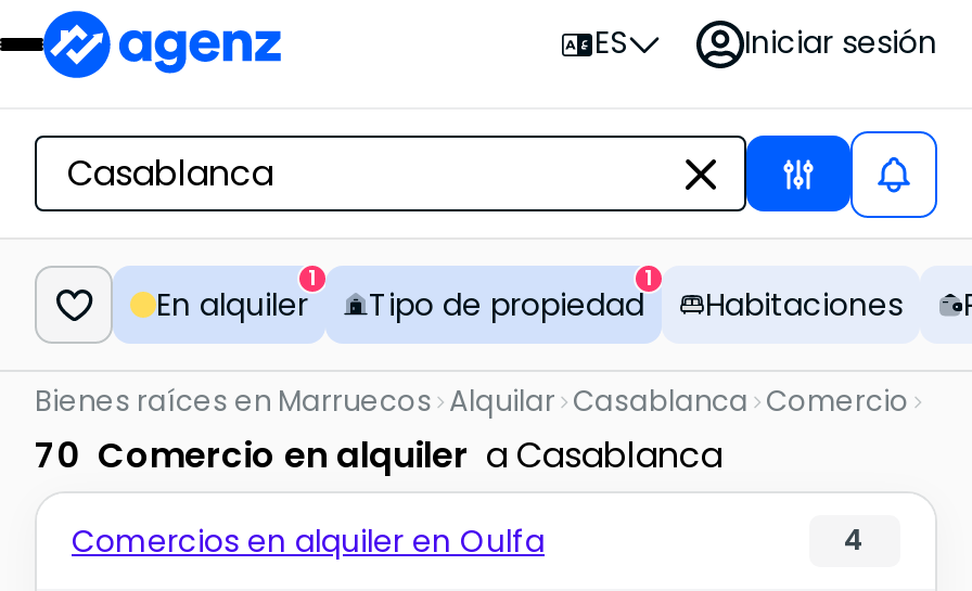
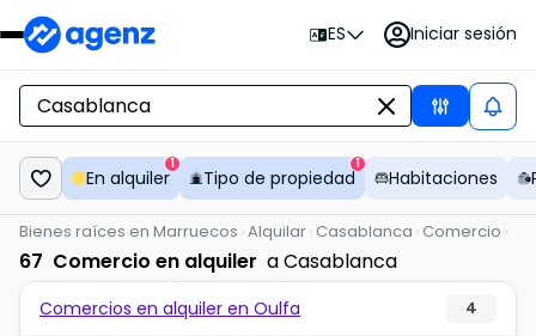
[35,431,722,480] 70 Comercio en alquiler a Casablanca -> [19,248,397,275] 67 Comercio en alquiler a Casablanca

